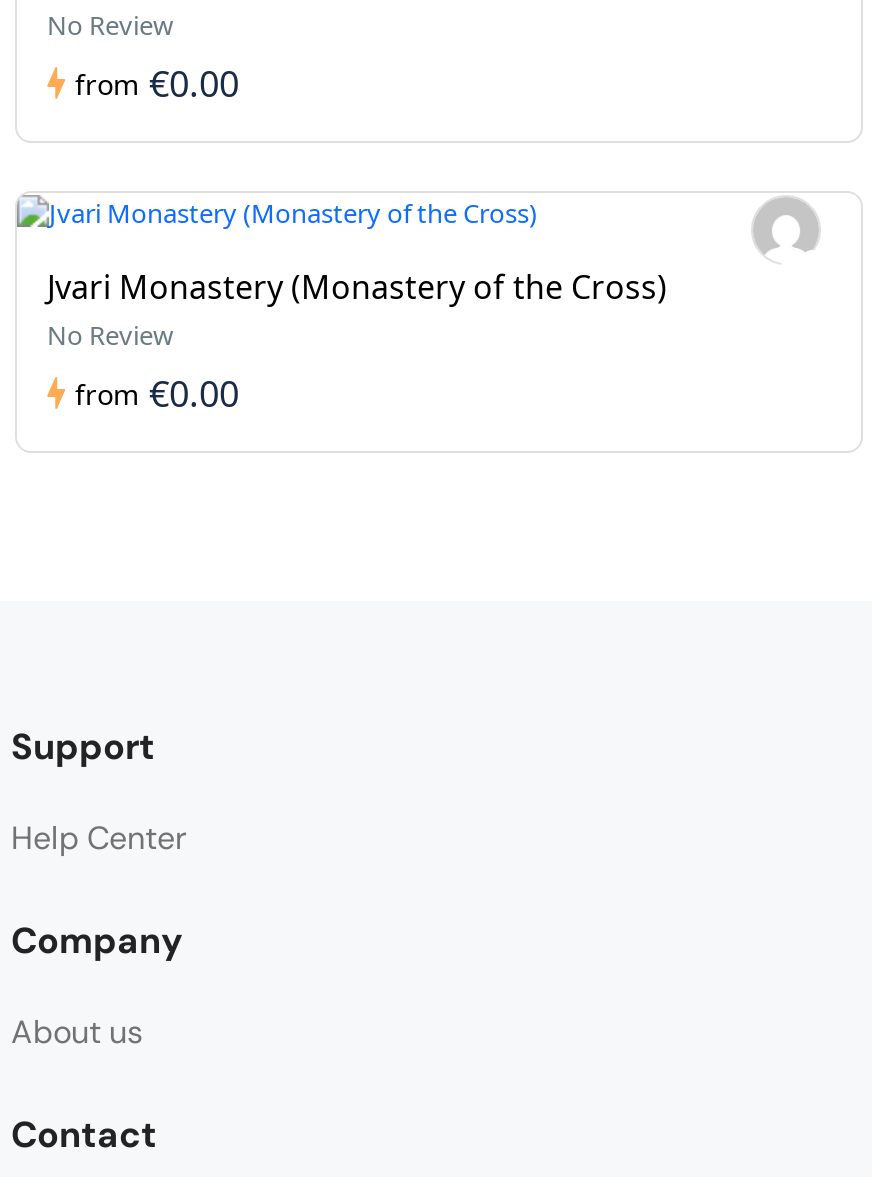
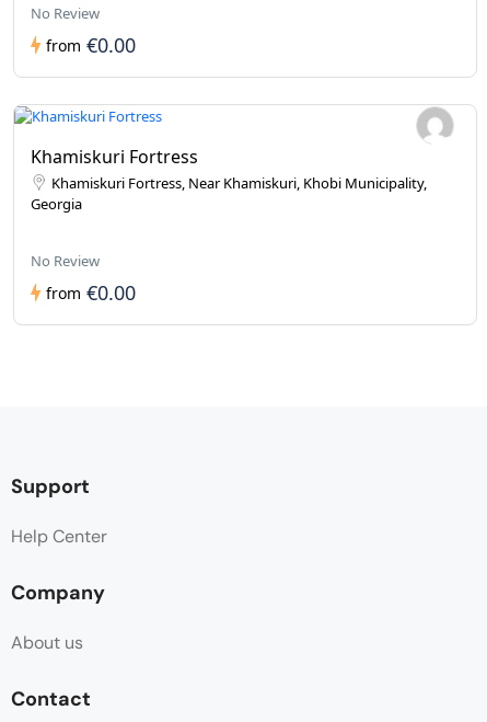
[47,264,667,308] Jvari Monastery (Monastery of the Cross) -> [31,145,427,214] Khamiskuri Fortress | Khamiskuri Fortress, Near Khamiskuri, Khobi Municipality, | Georgia

